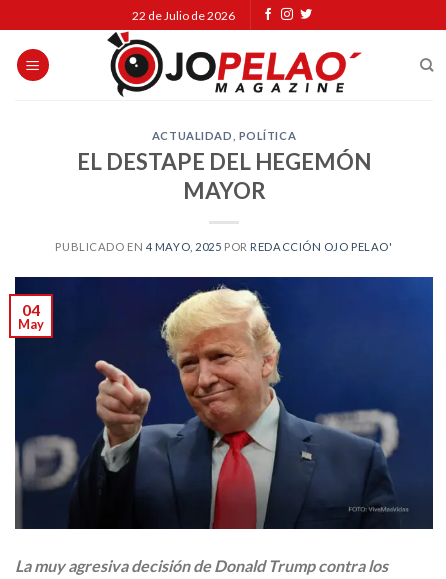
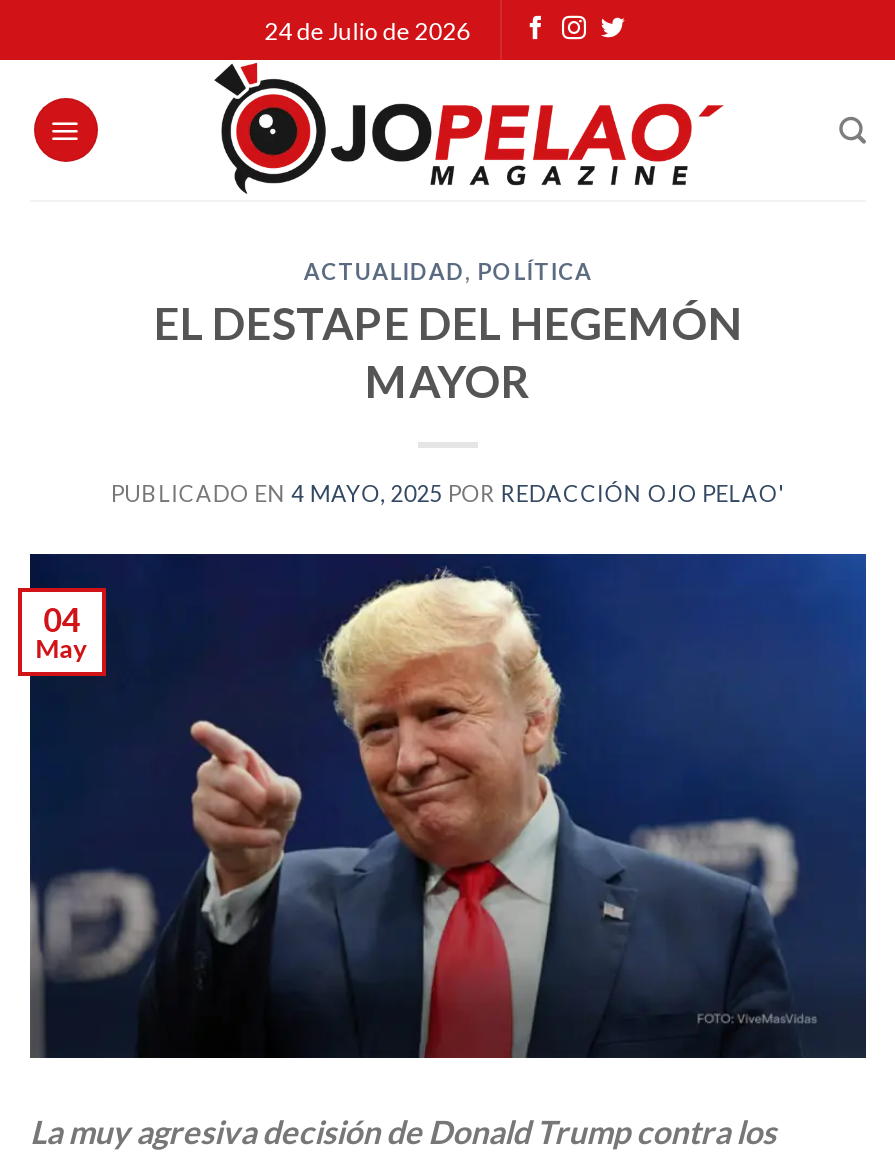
[132,7,235,22] 22 de Julio de 2026 -> [264,15,470,45] 24 de Julio de 2026

